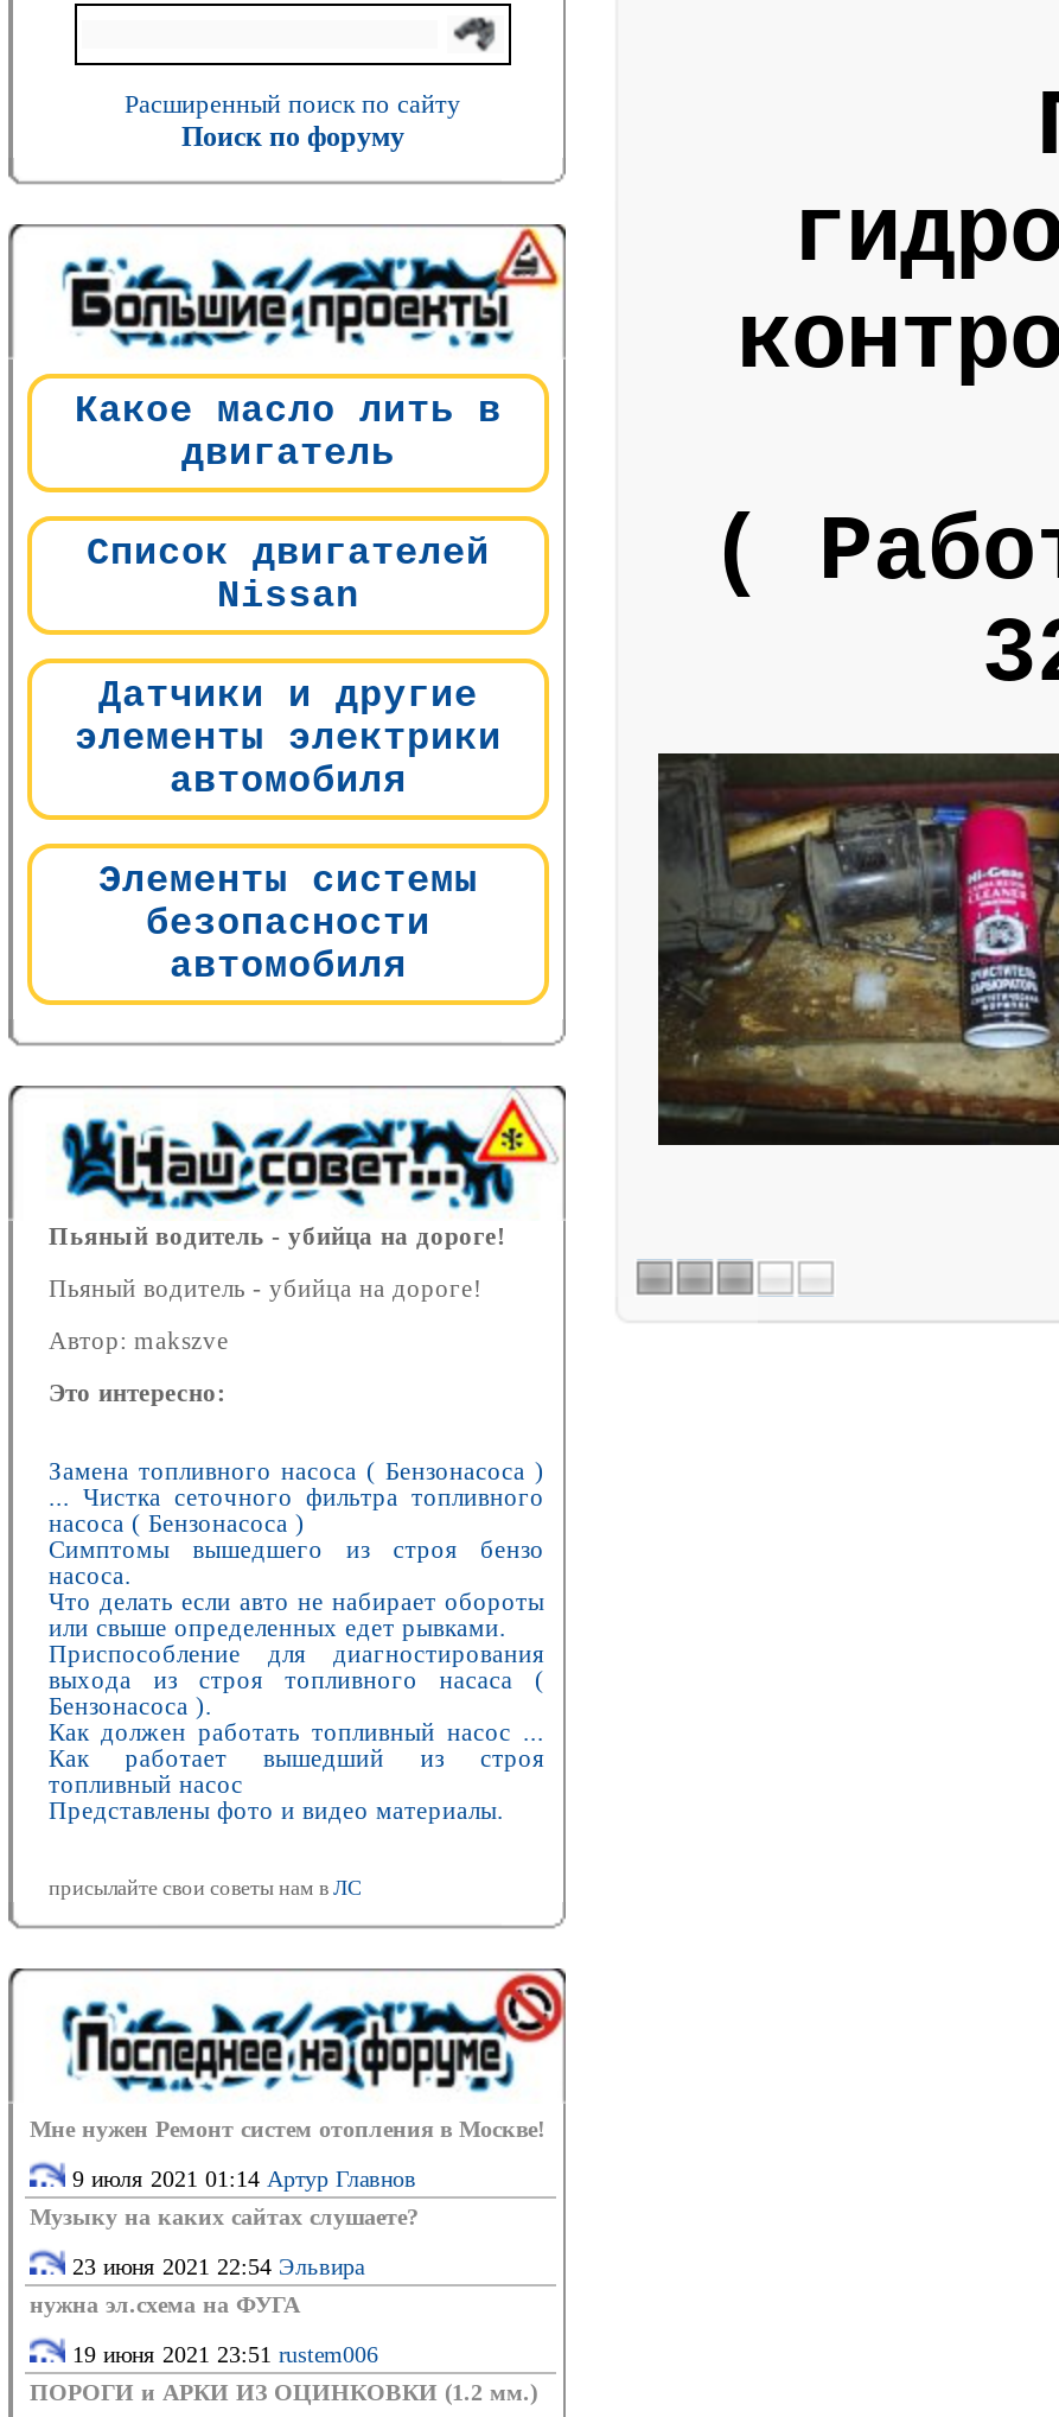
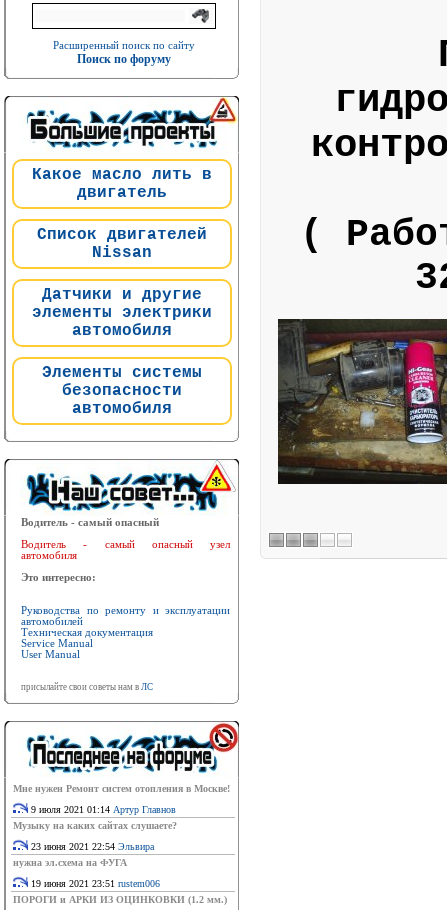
[49,1223,506,1354] Пьяный водитель - убийца на дороге! | Пьяный водитель - убийца на дороге! | Автор: makszve -> [21,517,230,561] Водитель - самый опасный | Водитель - самый опасный узел | автомобиля
[49,1458,544,1824] Замена топливного насоса ( Бензонасоса ) | ... Чистка сеточного фильтра топливного | насоса ( Бензонасоса ) | Симптомы вышедшего из строя бензо | насоса. | Что делать если авто не набирает обороты | или свыше определенных едет рывками. | Приспособление для диагностирования | выхода из строя топливного насаса ( | Бензонасоса ). | Как должен работать топливный насос ... | Как работает вышедший из строя | топливный насос | Представлены фото и видео материалы. -> [21,605,230,660] Руководства по ремонту и эксплуатации | автомобилей | Техническая документация | Service Manual | User Manual

